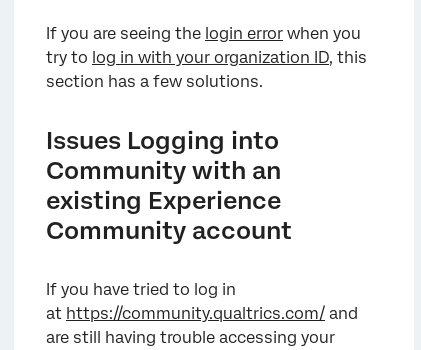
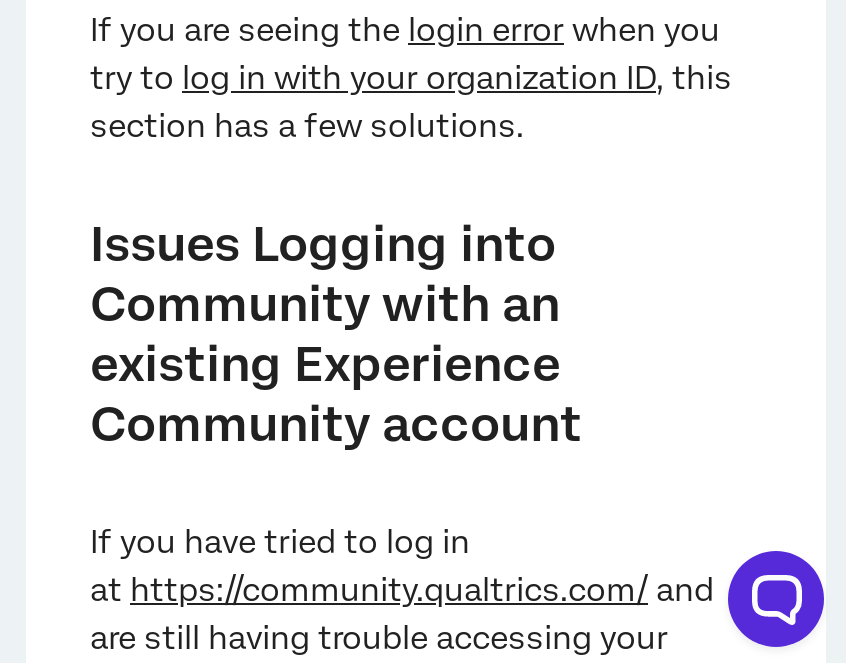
none -> [726,549,826,649] [image]

